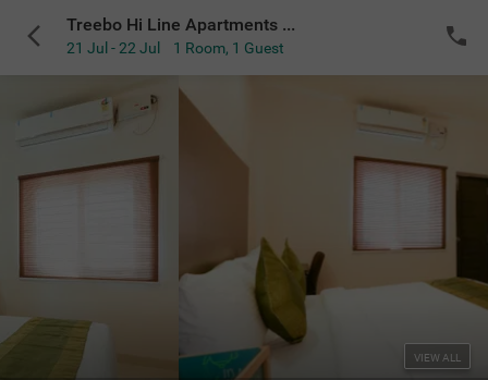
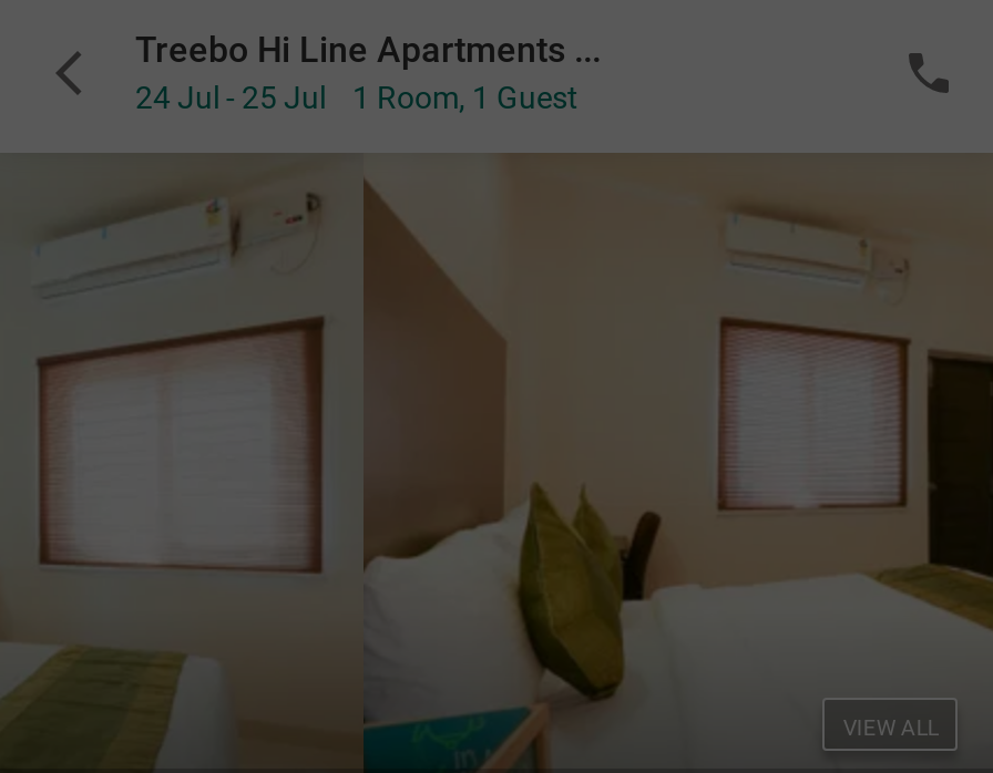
[66,39,284,57] 21 Jul - 22 Jul 1 Room, 1 Guest -> [135,80,579,115] 24 Jul - 25 Jul 1 Room, 1 Guest

